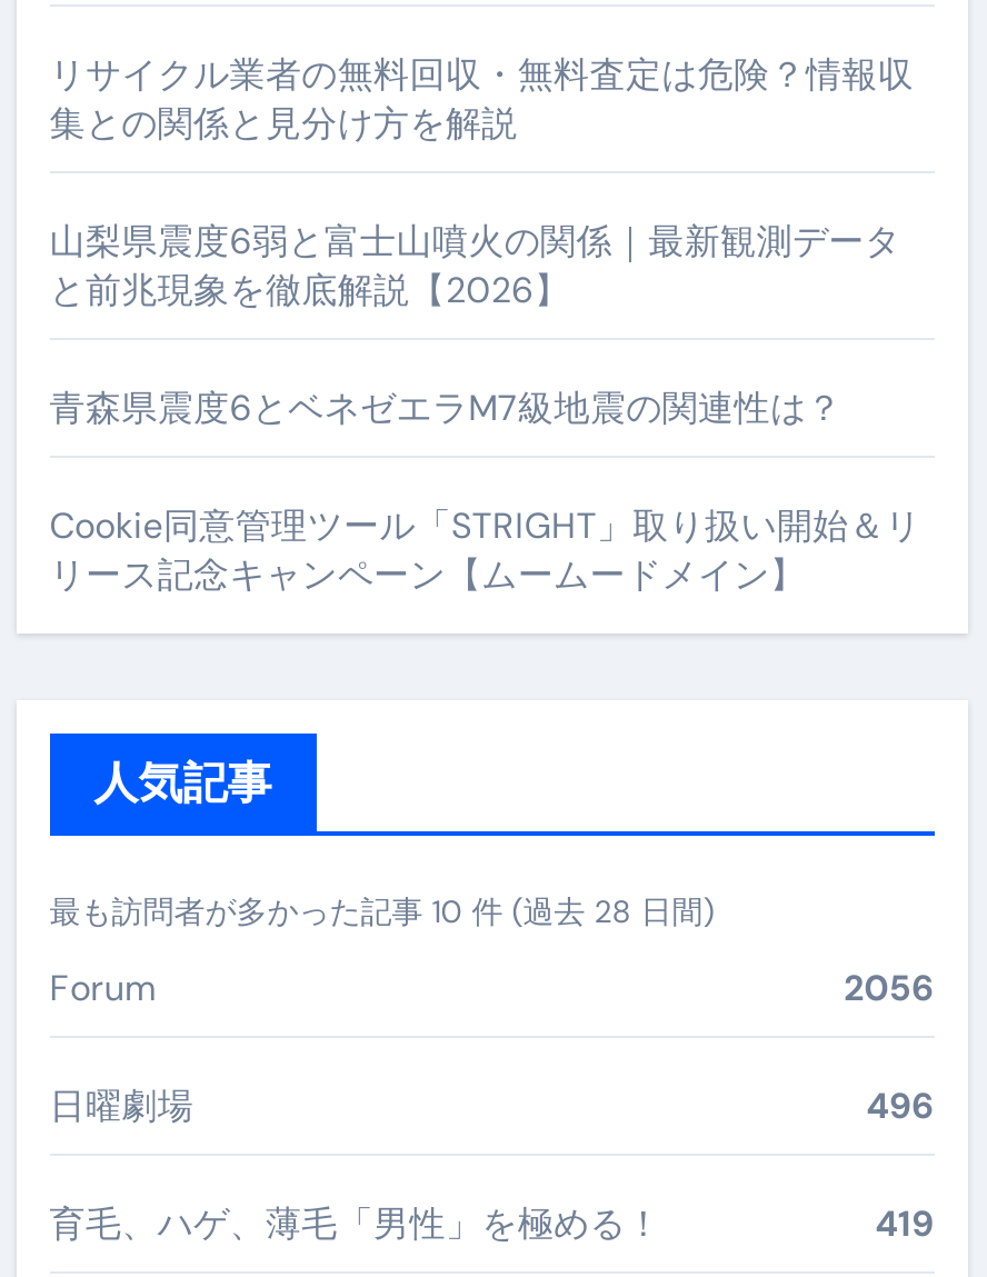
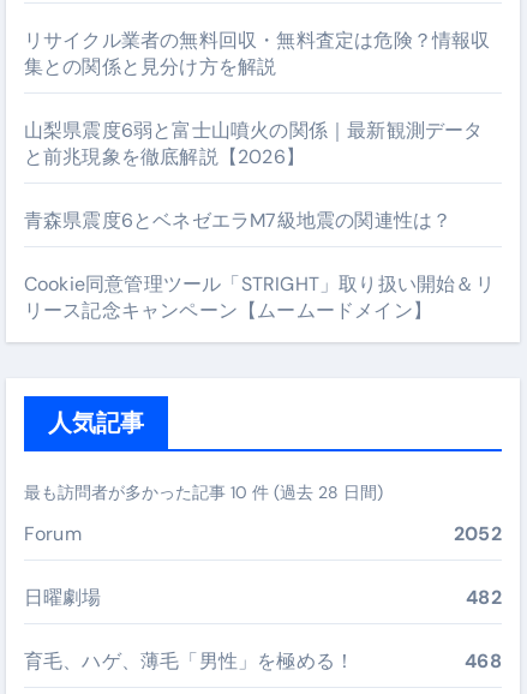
[843,965,934,1011] 2056 -> [454,521,502,546] 2052
[866,1083,934,1129] 496 -> [466,585,502,610] 482
[875,1200,934,1247] 419 -> [465,648,502,674] 468

